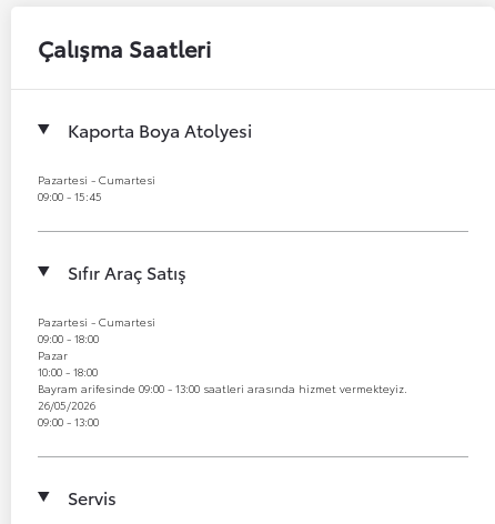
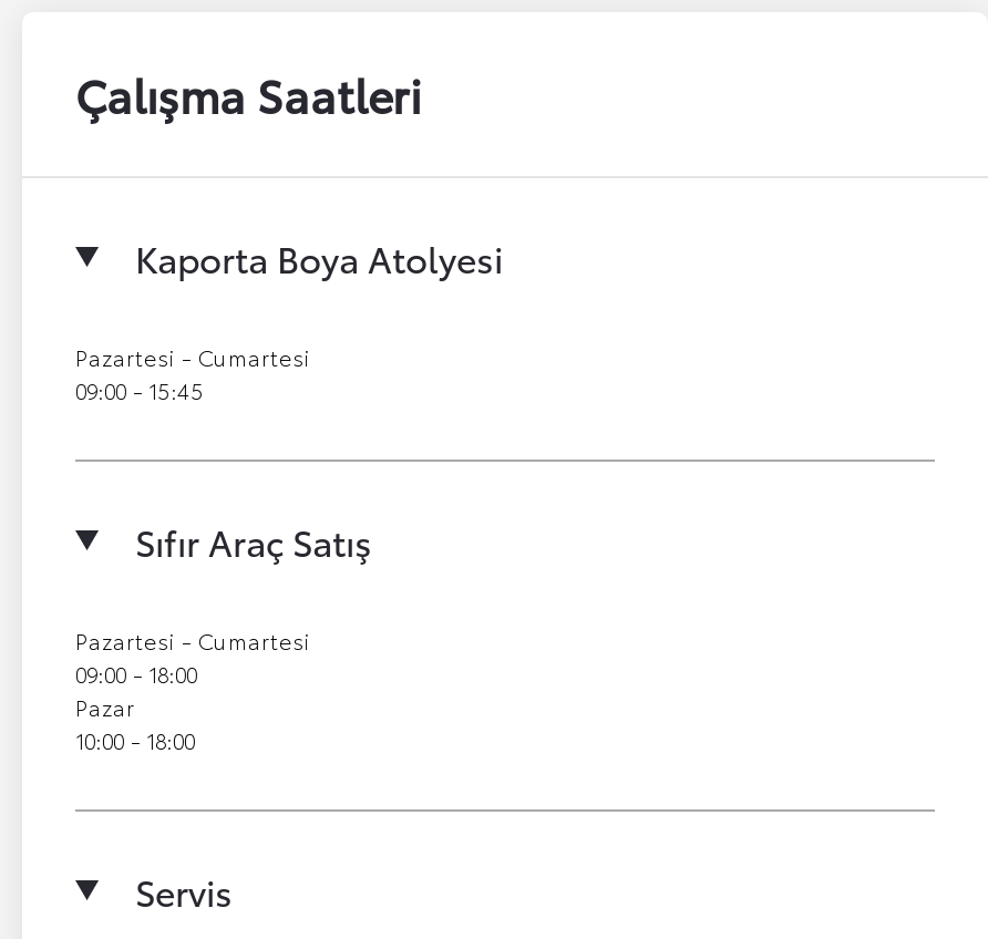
[38,380,407,430] Bayram arifesinde 09:00 - 13:00 saatleri arasında hizmet vermekteyiz. | 26/05/2026 | 09:00 - 13:00 -> none

